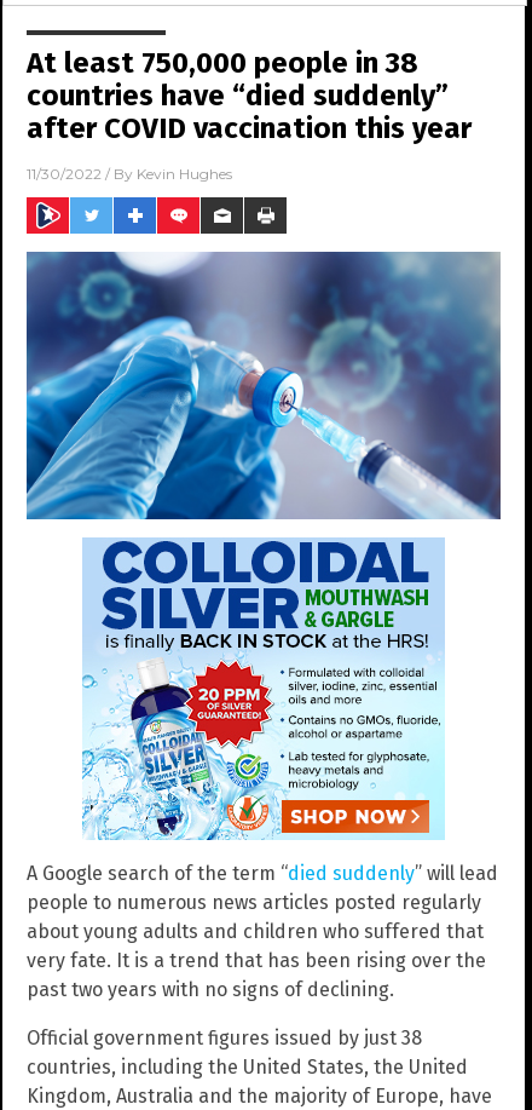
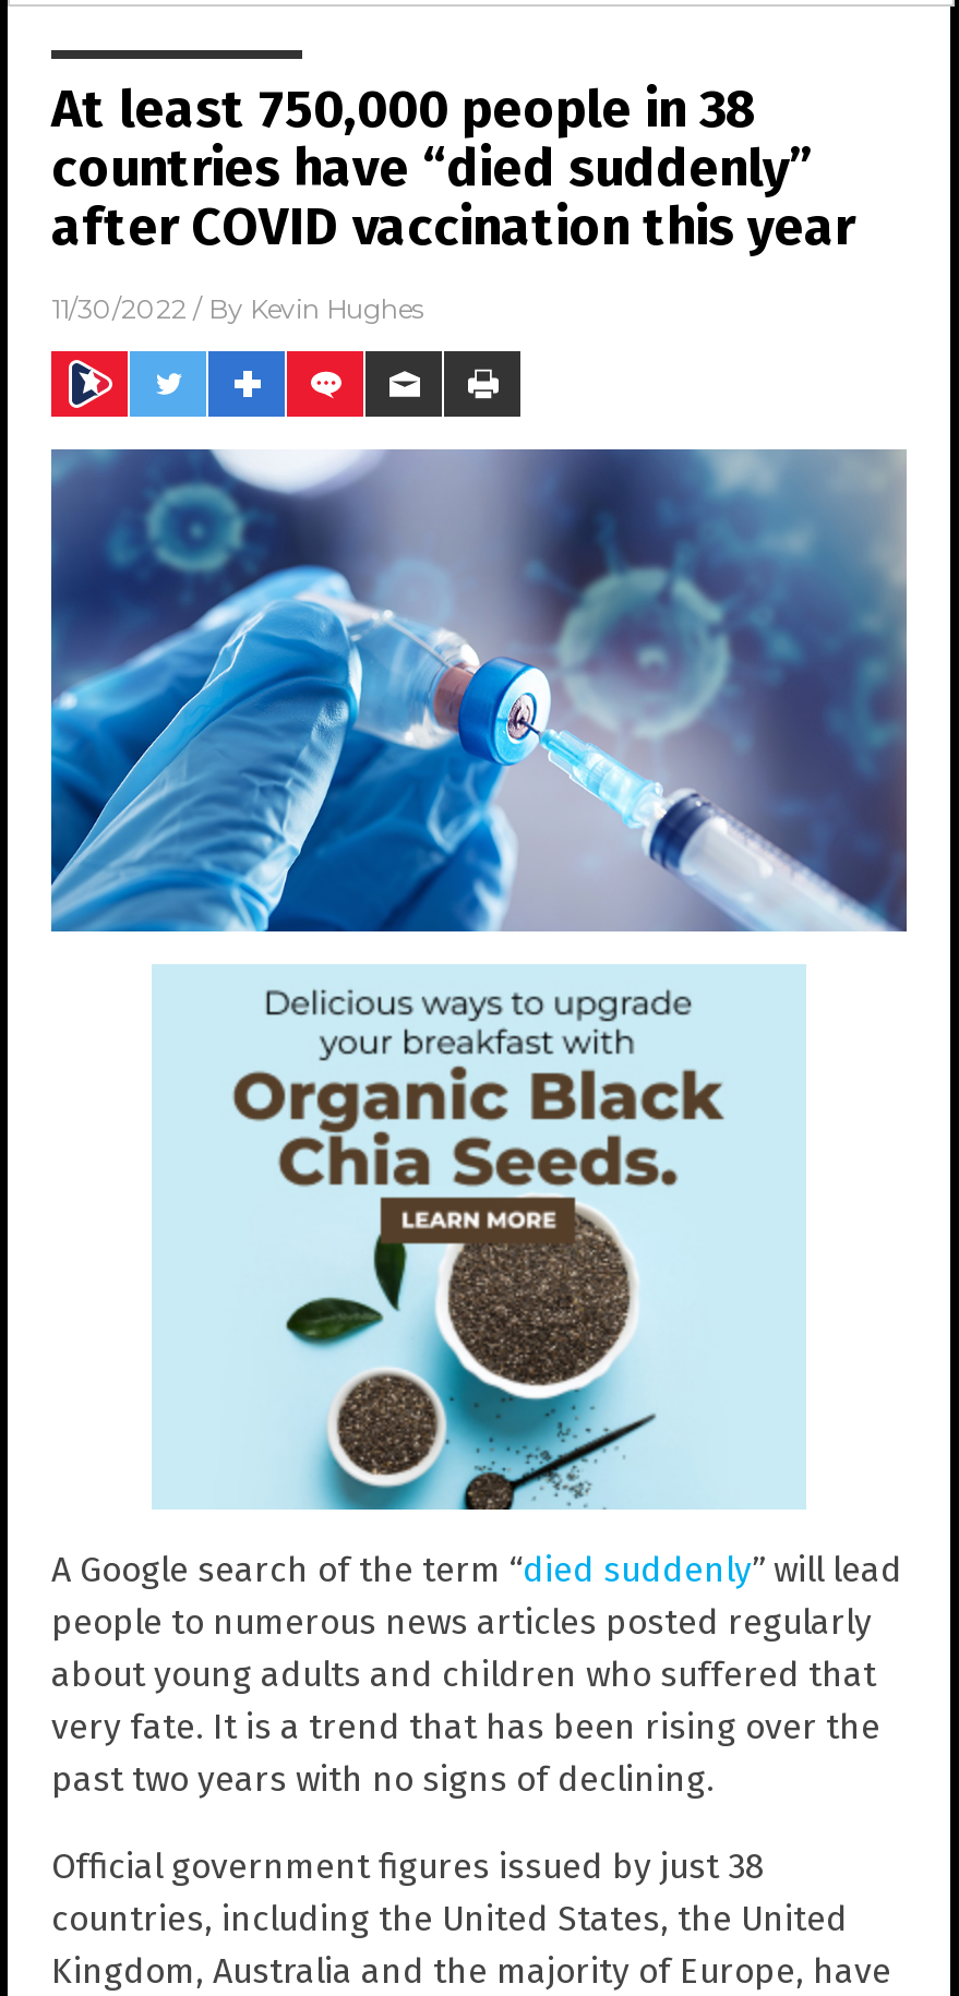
[82,540,440,840] [image] -> [154,971,793,1512] [image]

